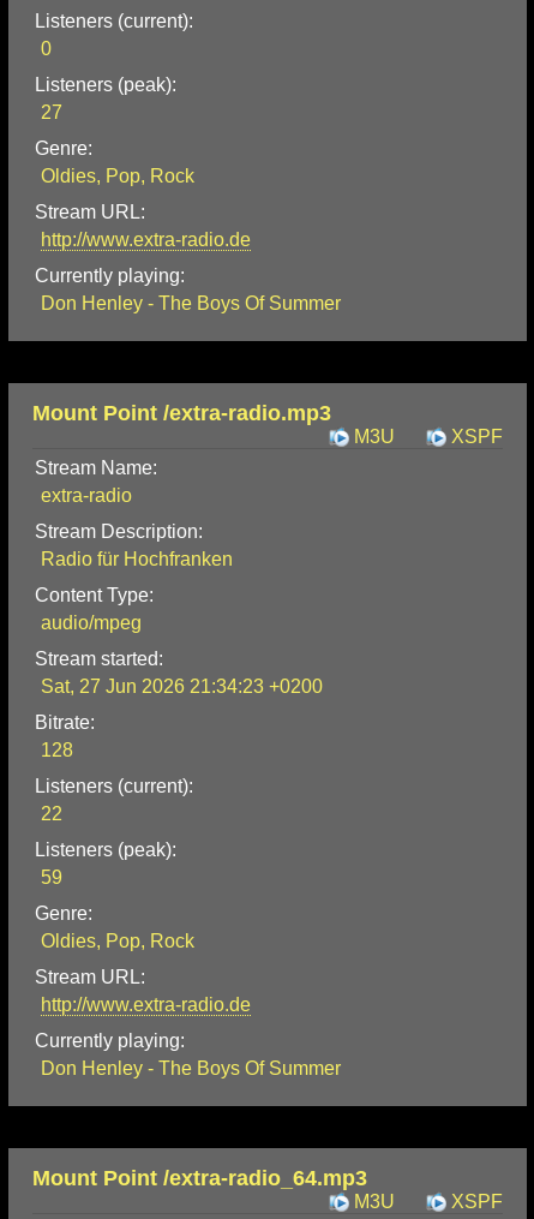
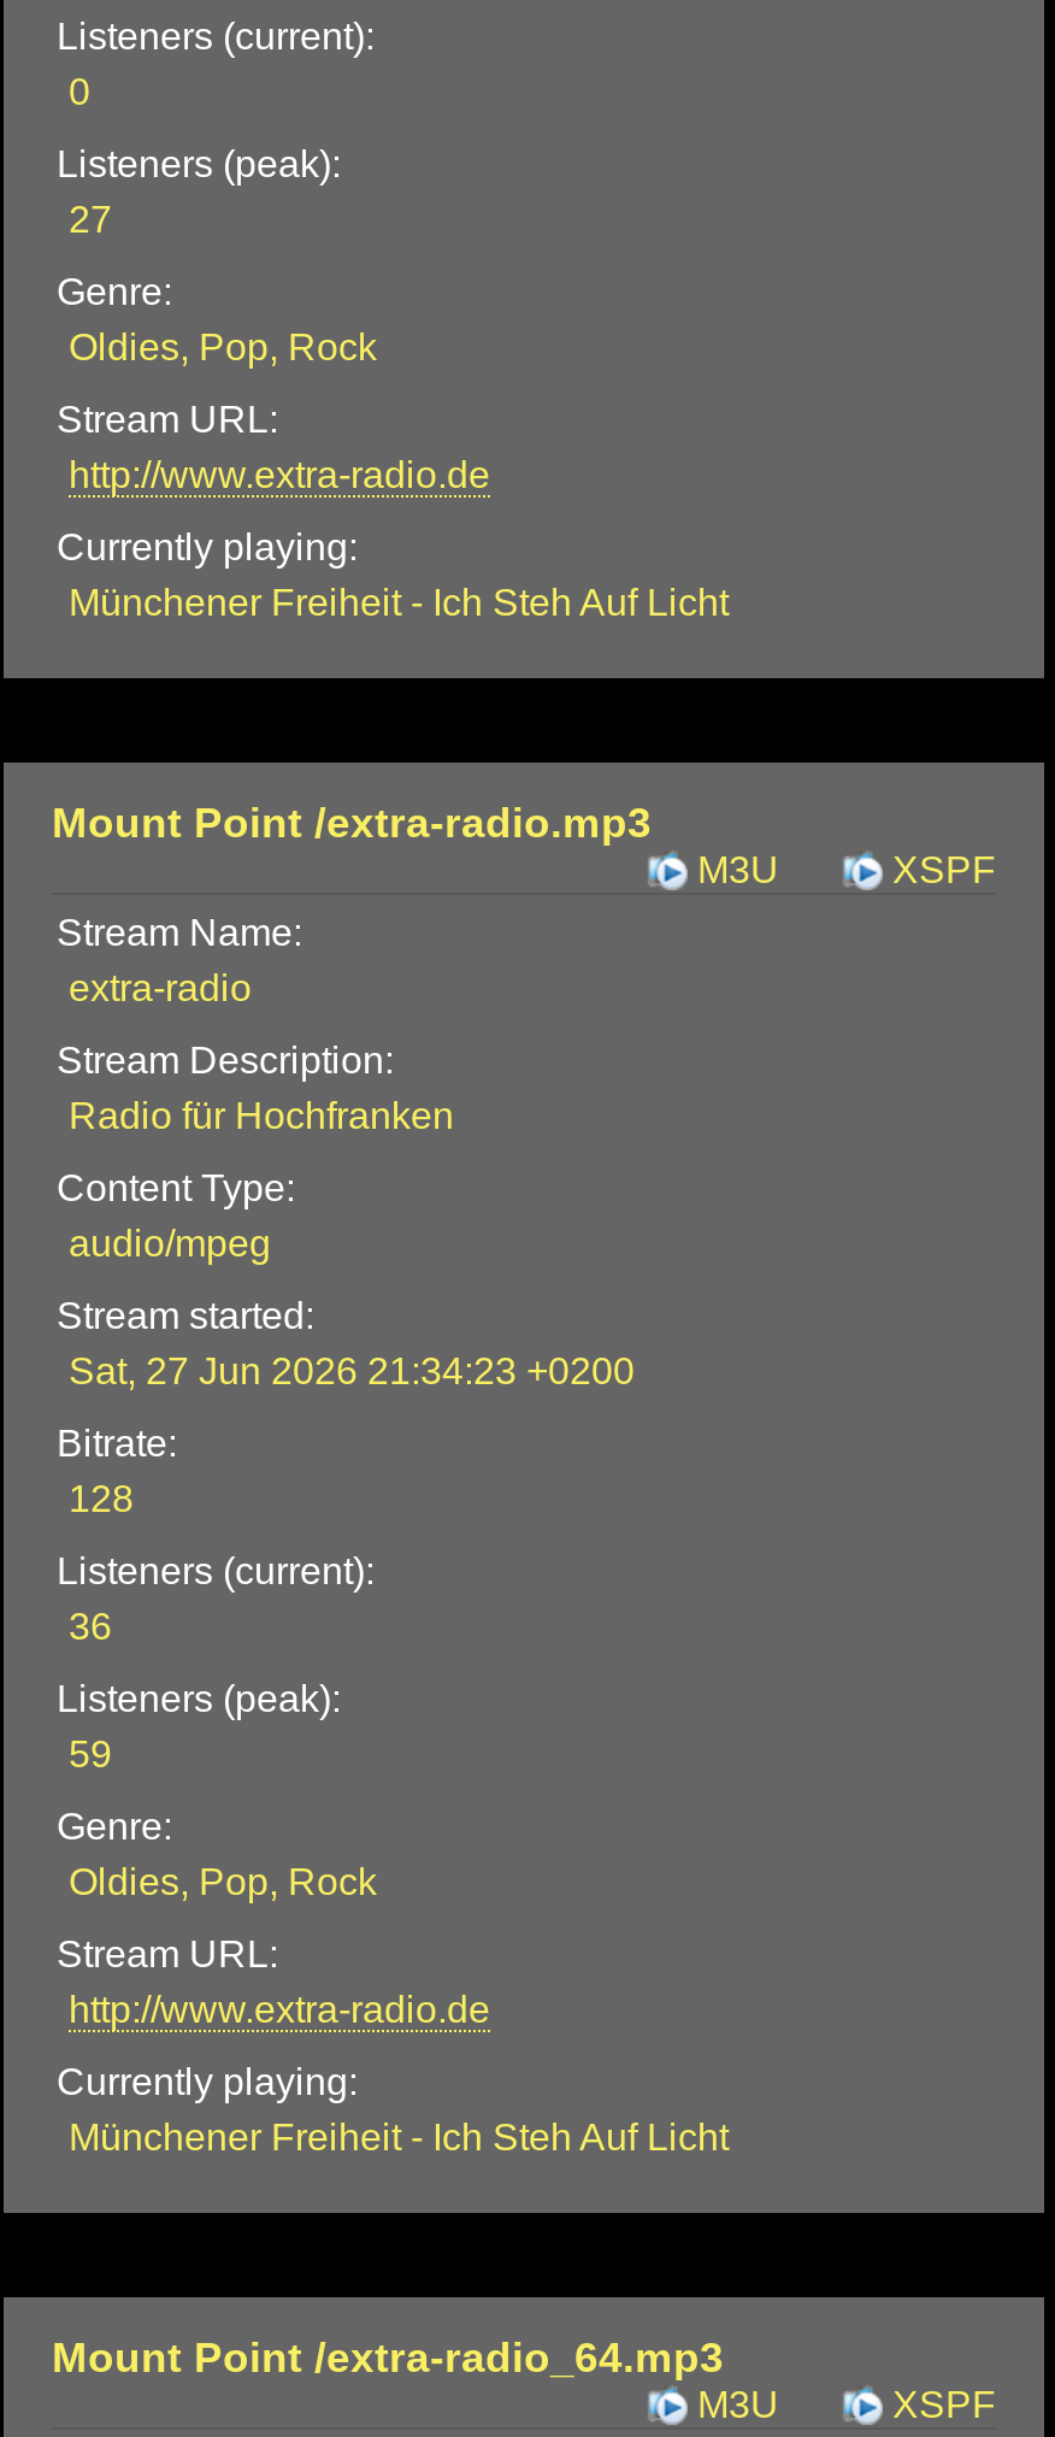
[41,293,341,314] Don Henley - The Boys Of Summer -> [69,582,729,623] Münchener Freiheit - Ich Steh Auf Licht
[41,804,62,824] 22 -> [69,1606,112,1647] 36
[41,1058,341,1079] Don Henley - The Boys Of Summer -> [69,2117,729,2158] Münchener Freiheit - Ich Steh Auf Licht

